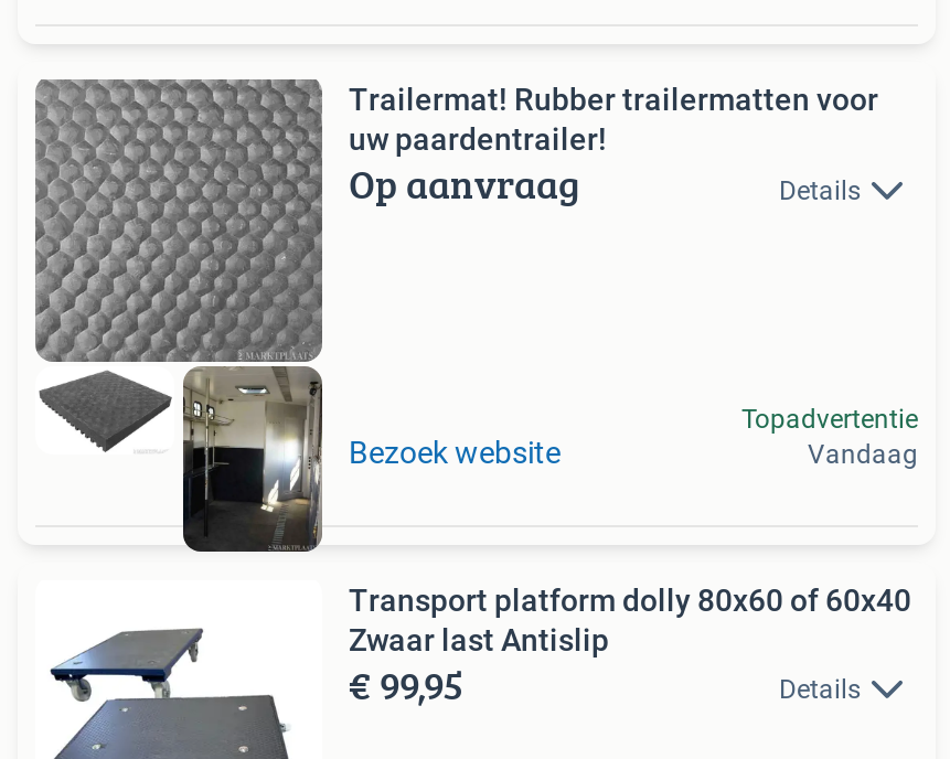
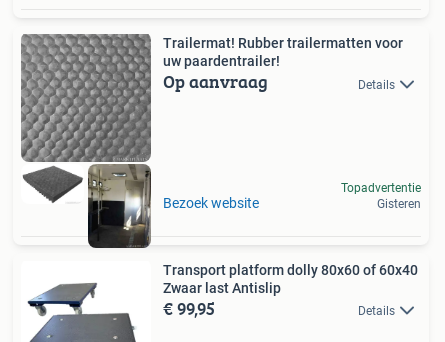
[808,439,918,470] Vandaag -> [377,197,421,211] Gisteren

